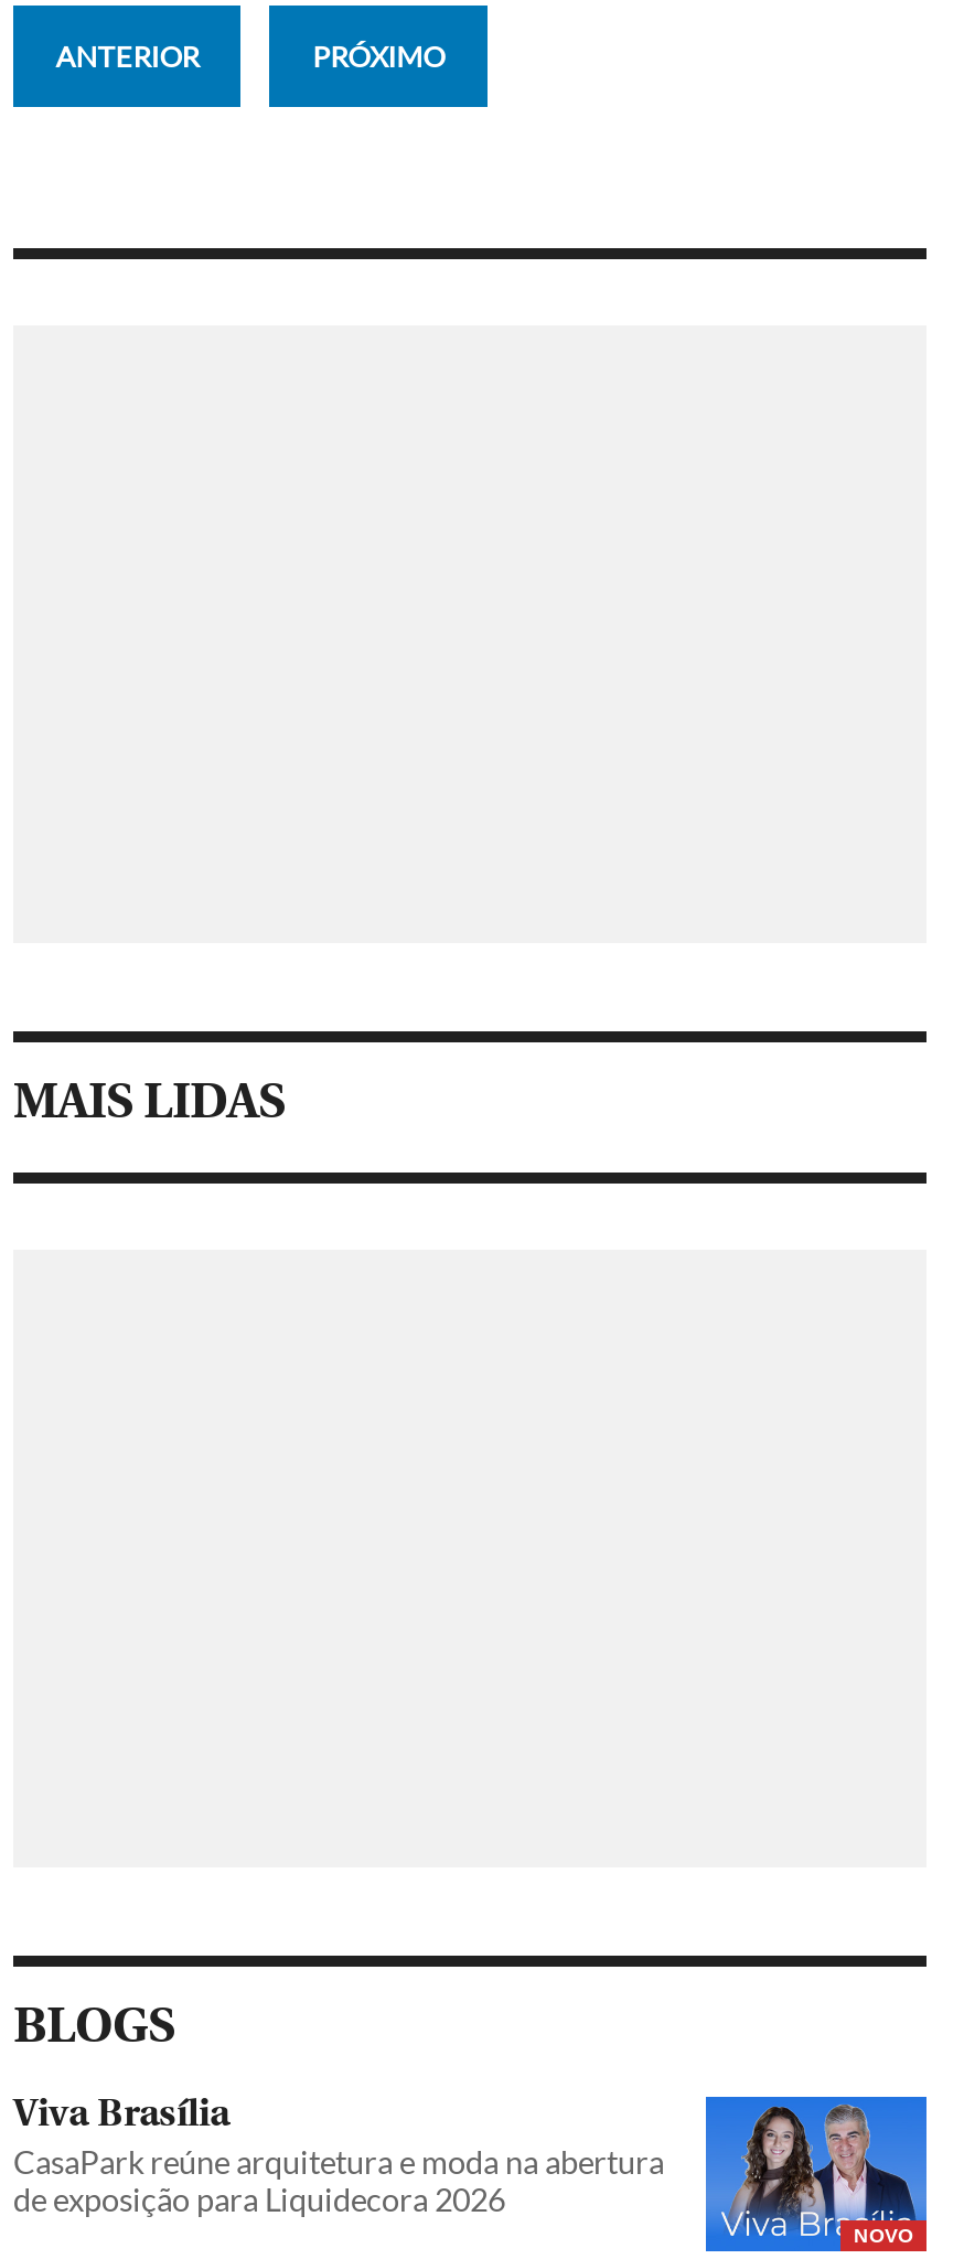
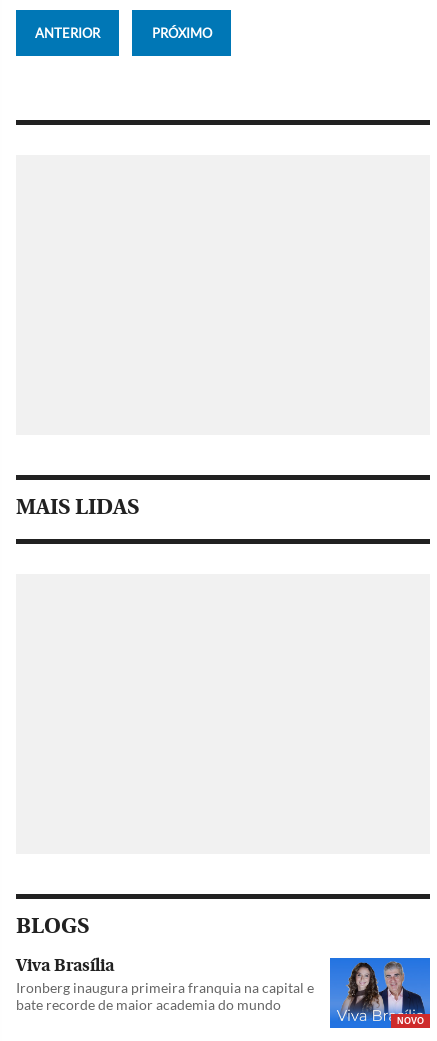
[13,2144,664,2219] CasaPark reúne arquitetura e moda na abertura | de exposição para Liquidecora 2026 -> [16,979,314,1013] Ironberg inaugura primeira franquia na capital e | bate recorde de maior academia do mundo

